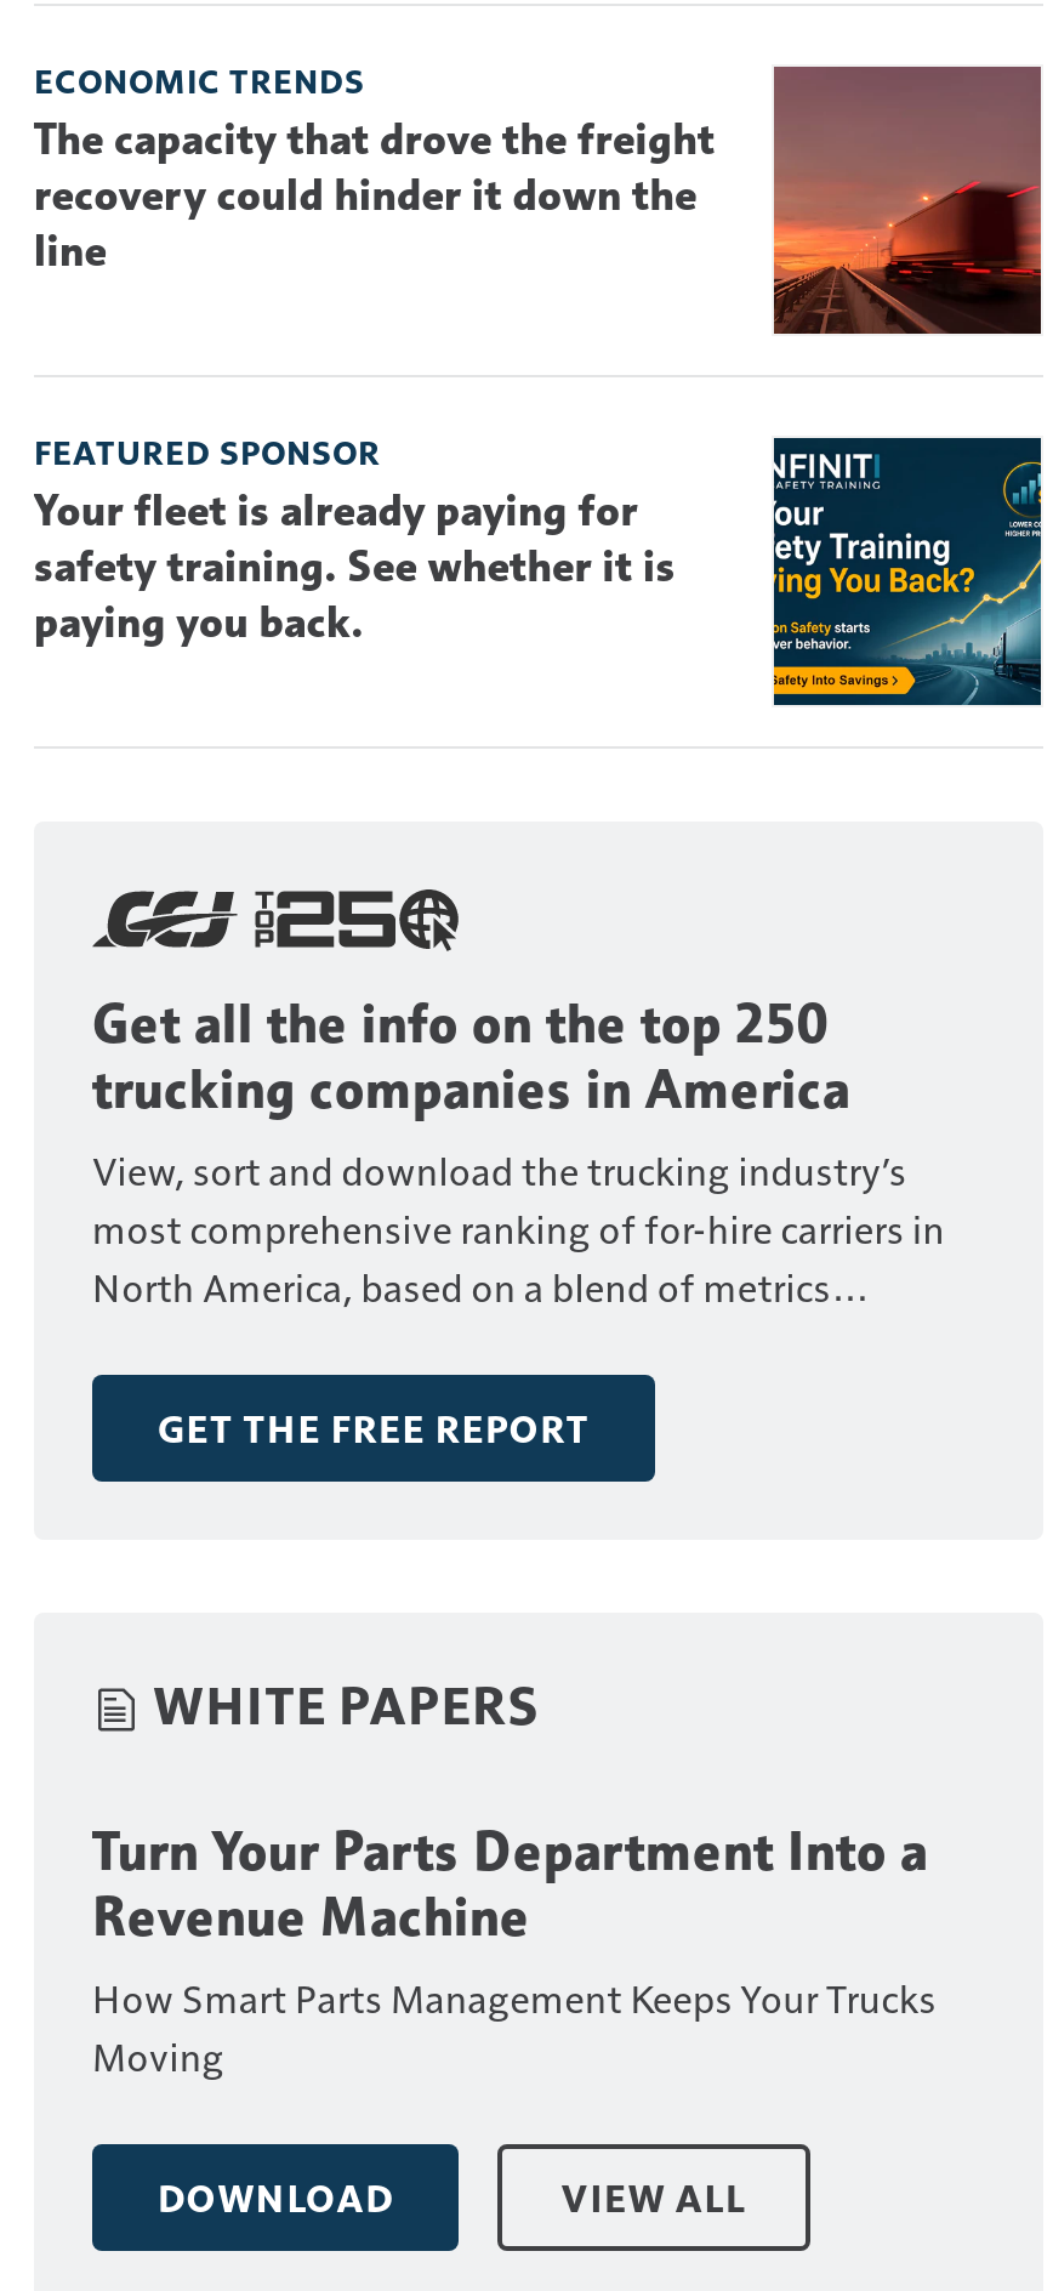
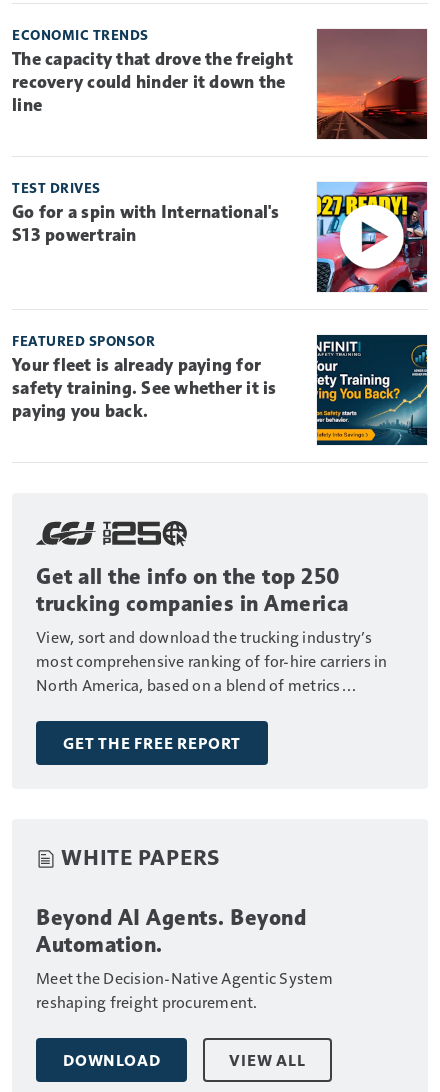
none -> [12,179,428,293] [image] | TEST DRIVES | Go for a spin with International's | S13 powertrain
[92,1818,937,2080] Turn Your Parts Department Into a | Revenue Machine | How Smart Parts Management Keeps Your Trucks | Moving -> [36,903,333,1011] Beyond AI Agents. Beyond | Automation. | Meet the Decision-Native Agentic System | reshaping freight procurement.

